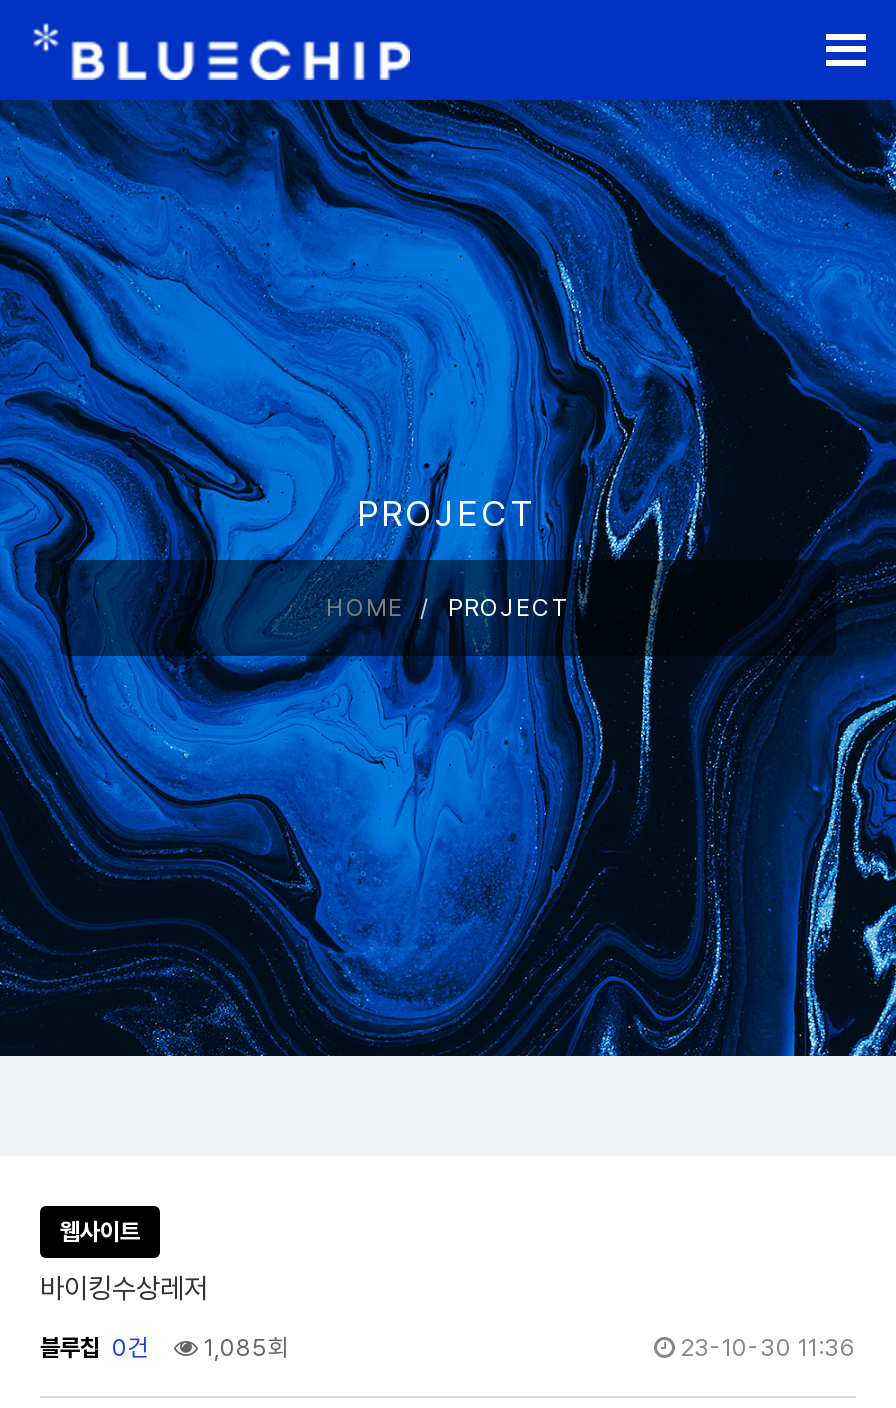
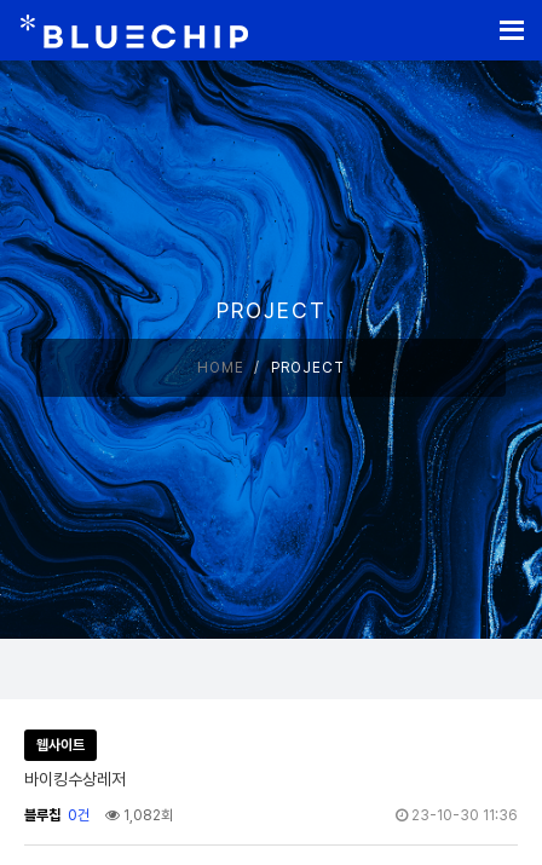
[40,1333,288,1361] 블루칩 0건 1,085회 -> [24,806,173,823] 블루칩 0건 1,082회

